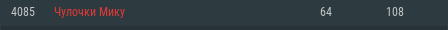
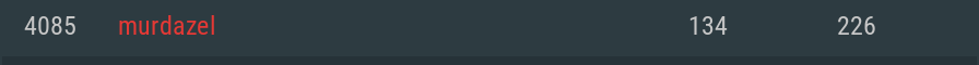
[54,7,404,18] Чулочки Мику | 64 | 108 -> [118,15,876,39] murdazel | 134 | 226

